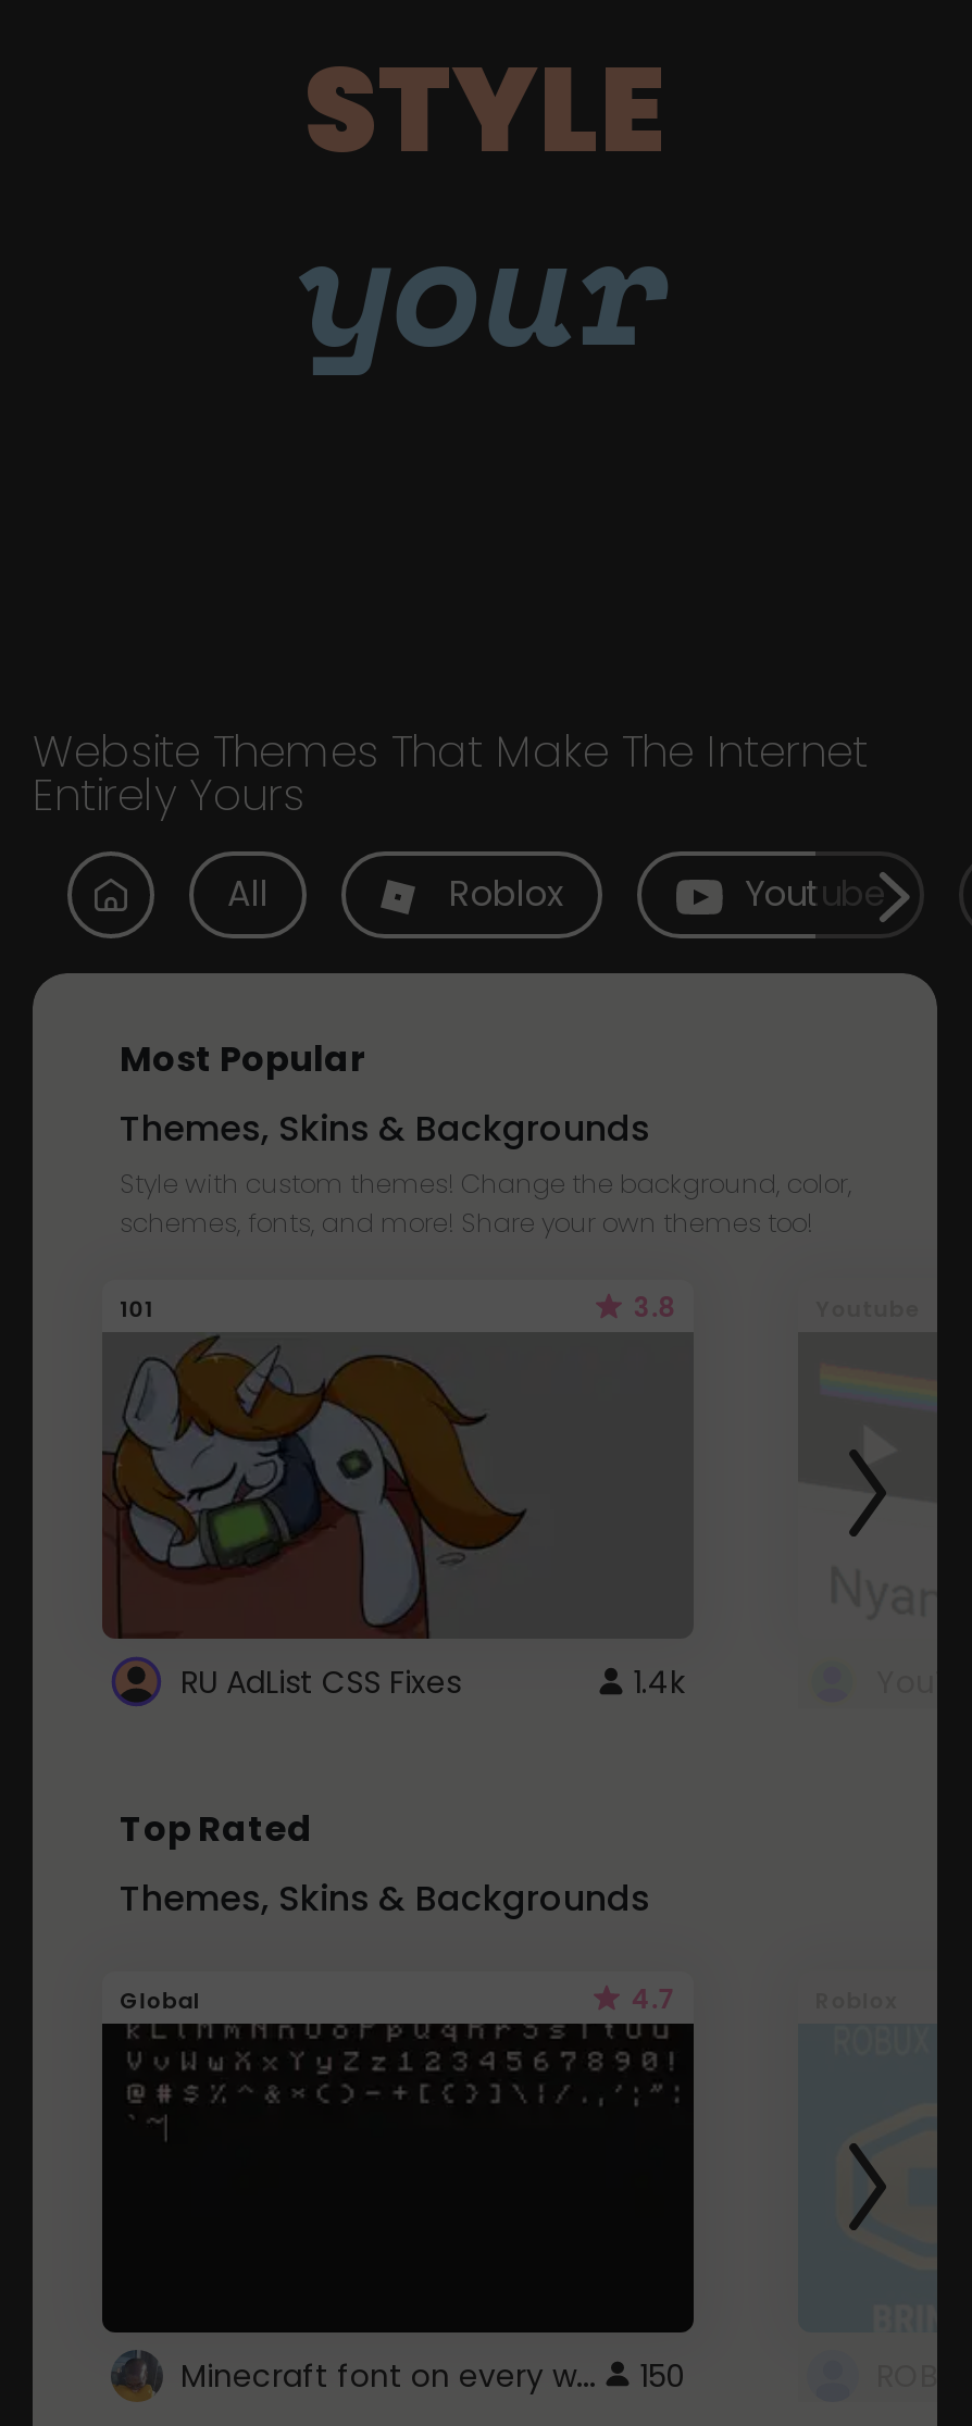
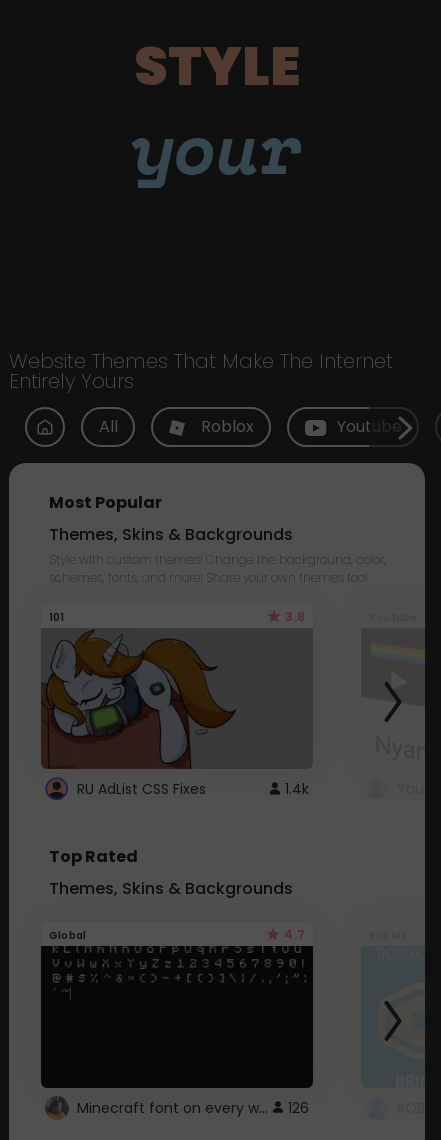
[639,2354,685,2398] 150 -> [288,1098,309,1118] 126

